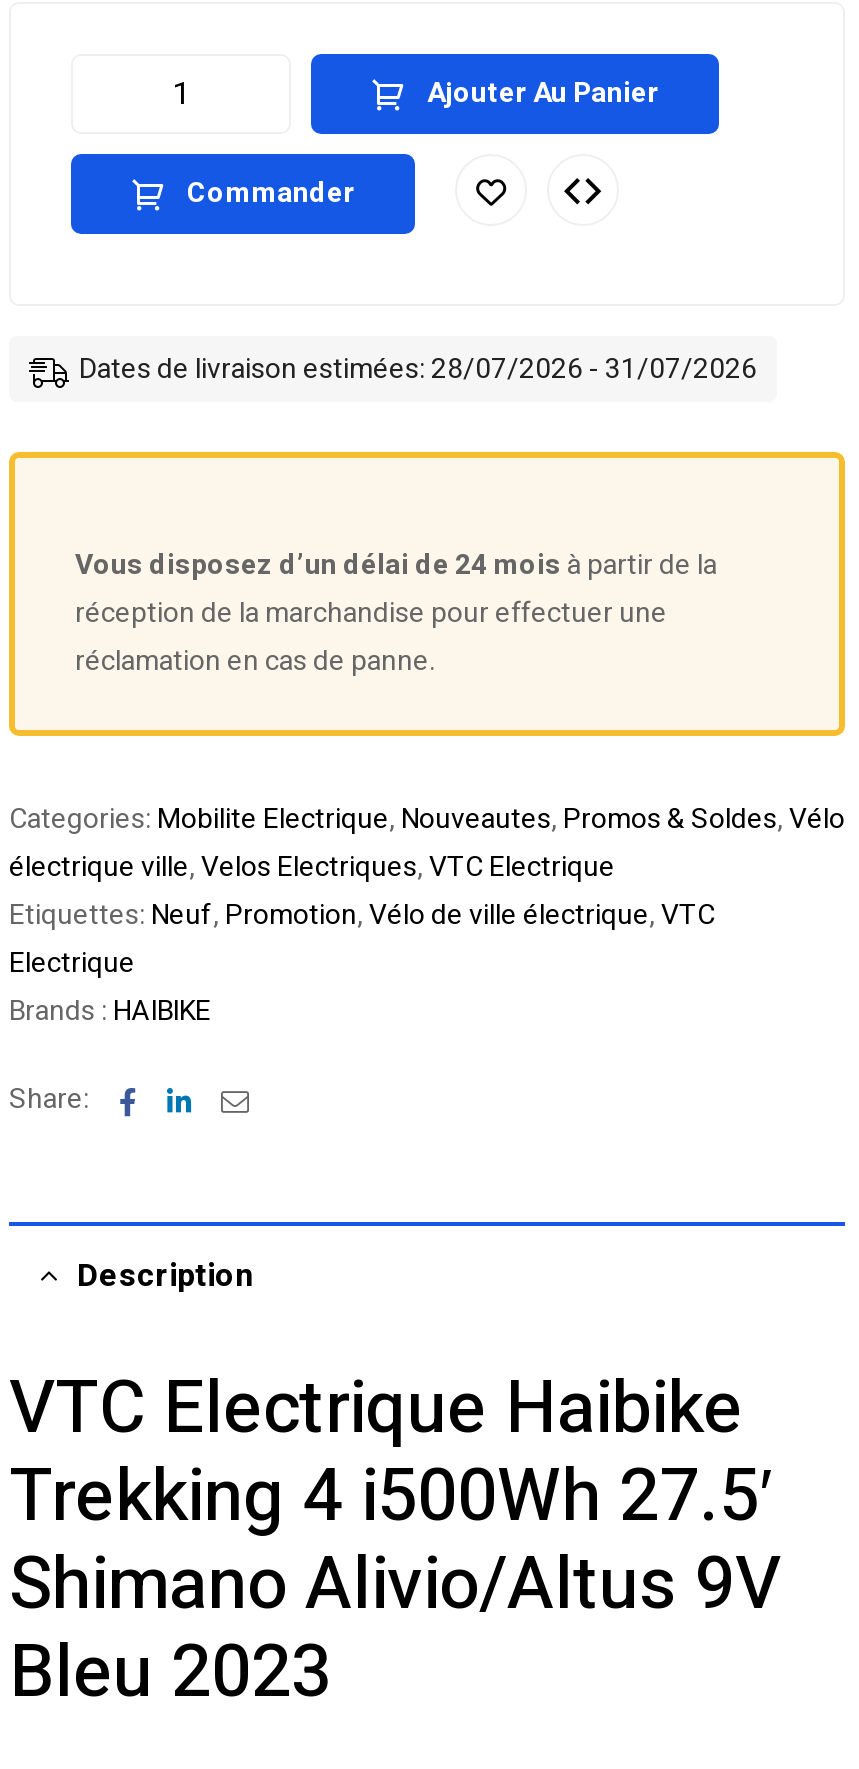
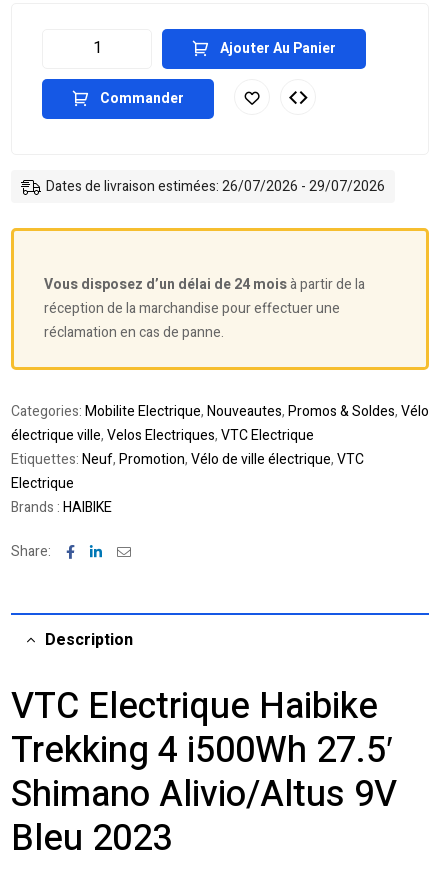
[79,349,757,391] Dates de livraison estimées: 28/07/2026 - 31/07/2026 -> [46,176,385,197] Dates de livraison estimées: 26/07/2026 - 29/07/2026

